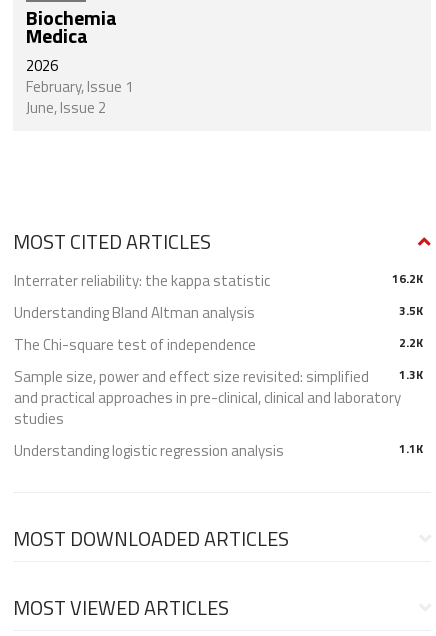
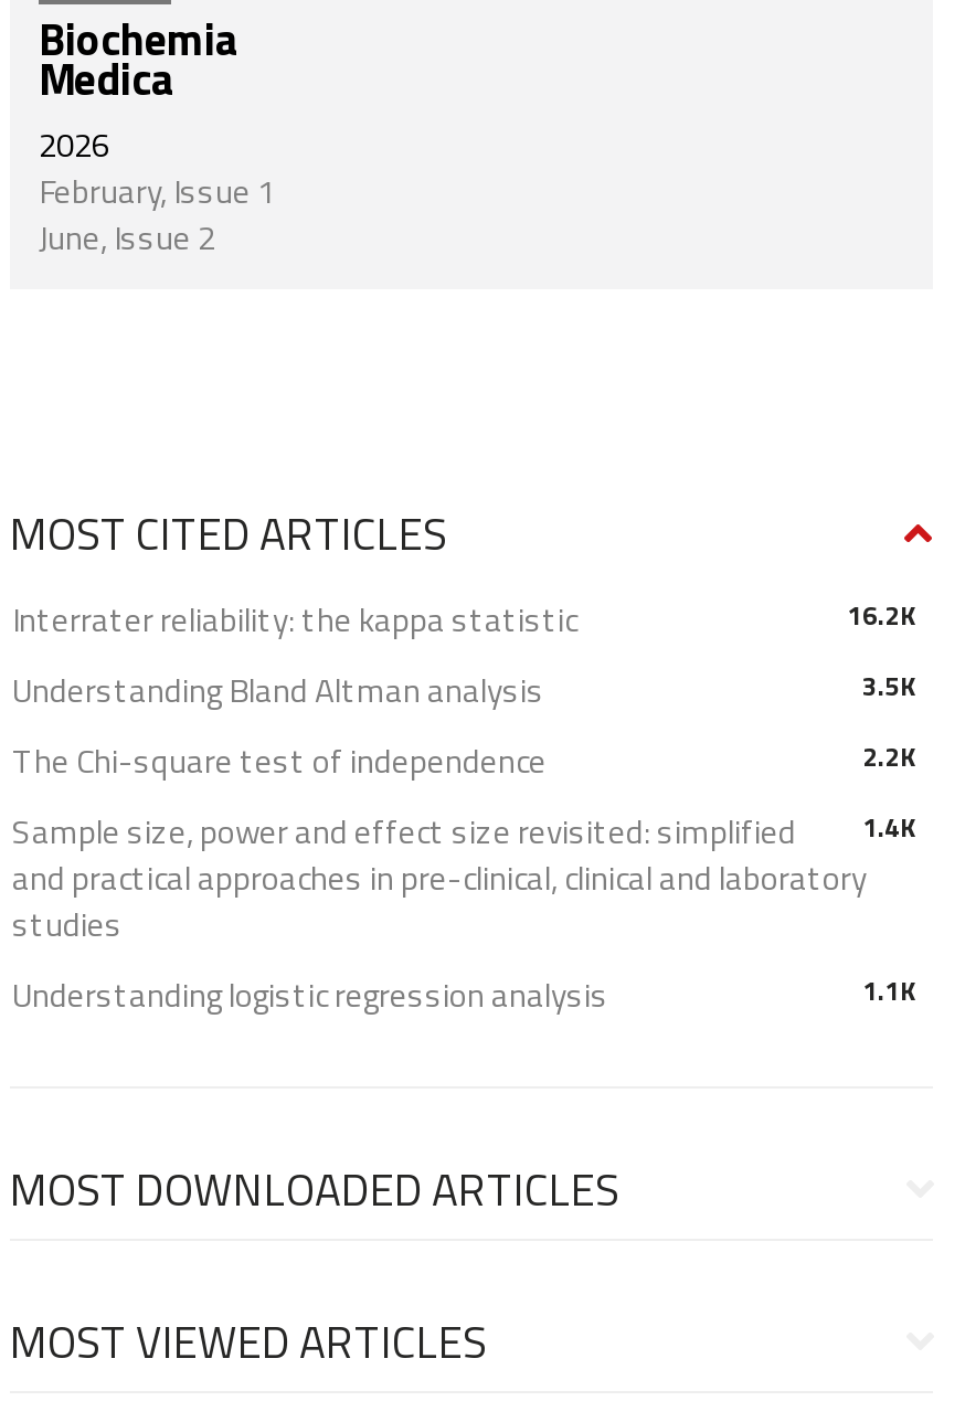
[14,365,423,388] Sample size, power and effect size revisited: simplified 1.3K -> [12,806,915,857] Sample size, power and effect size revisited: simplified 1.4K

